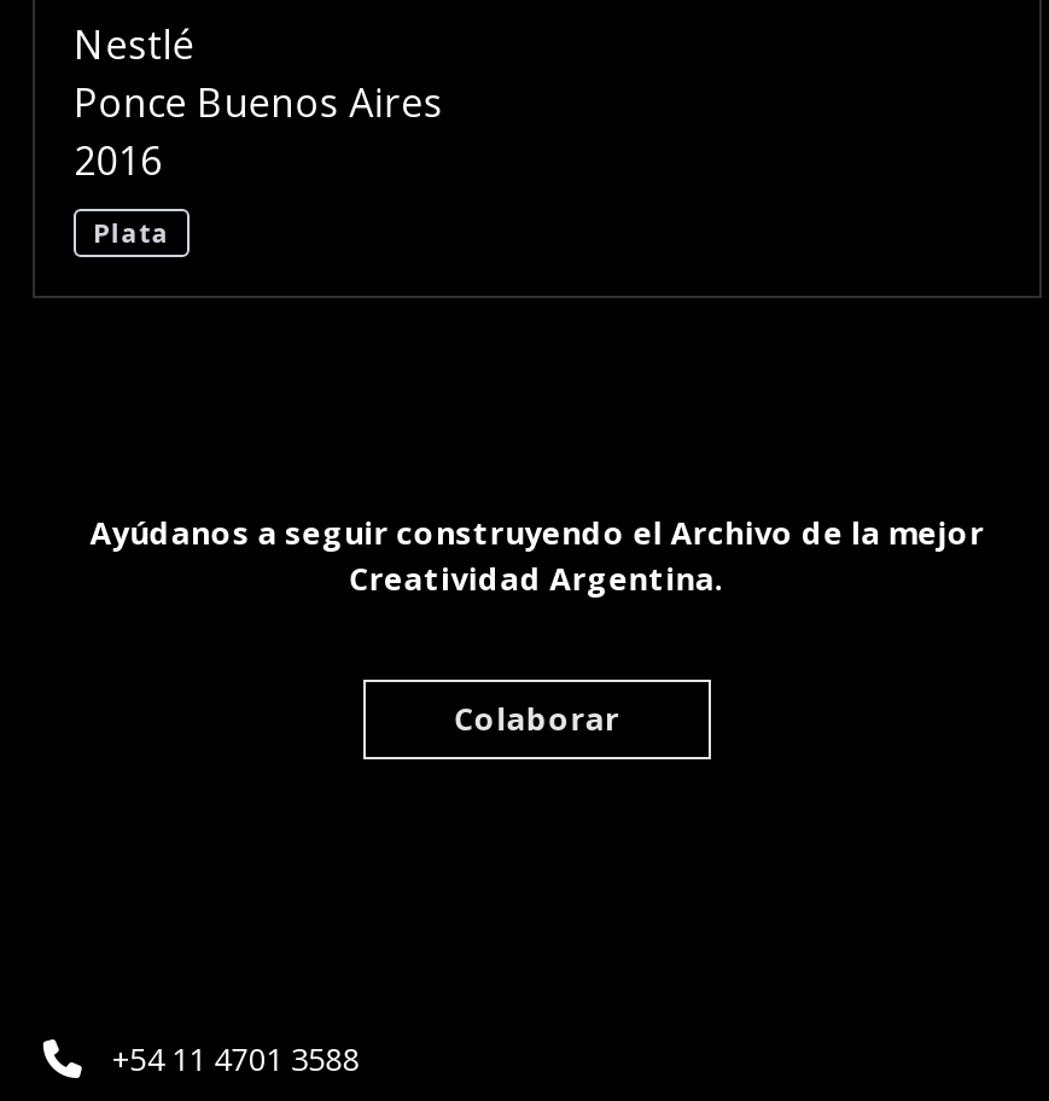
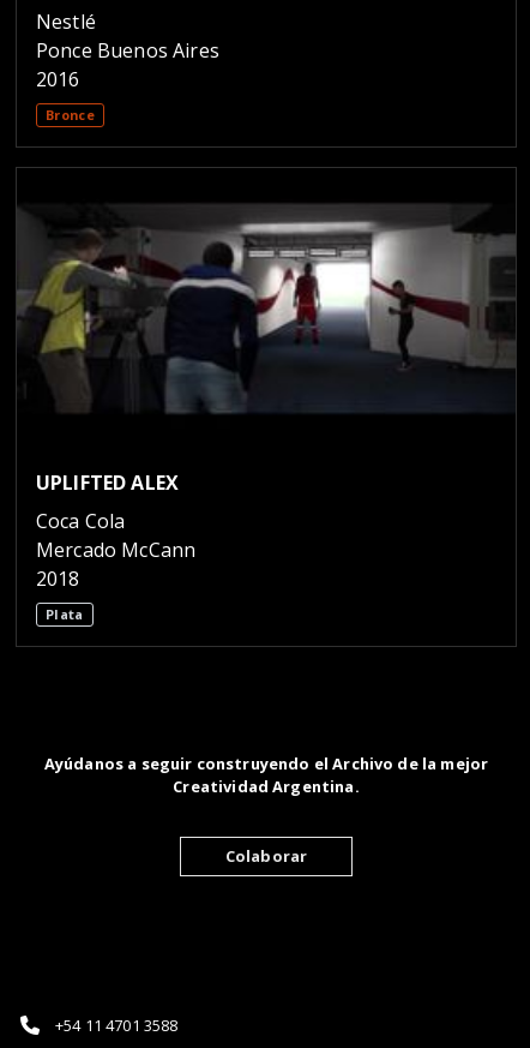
none -> [17,204,516,414] [image]
none -> [36,469,196,592] UPLIFTED ALEX | Coca Cola | Mercado McCann | 2018
none -> [46,106,94,124] Bronce

